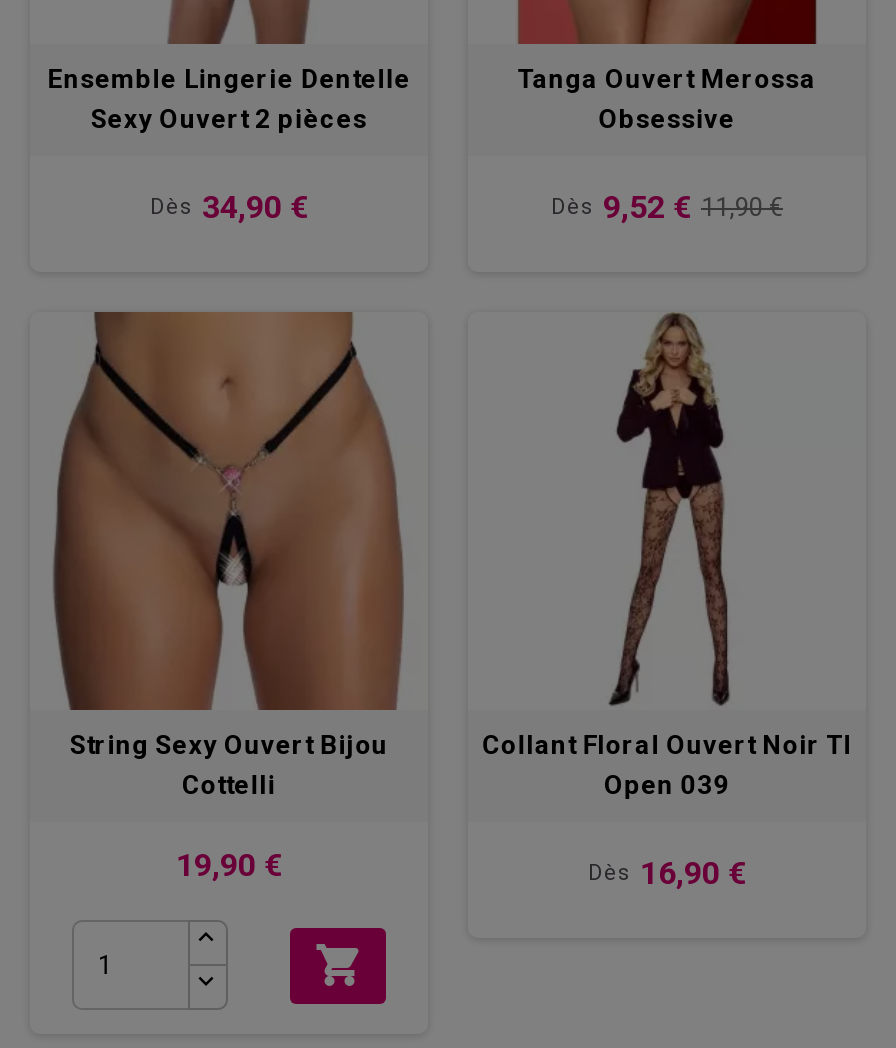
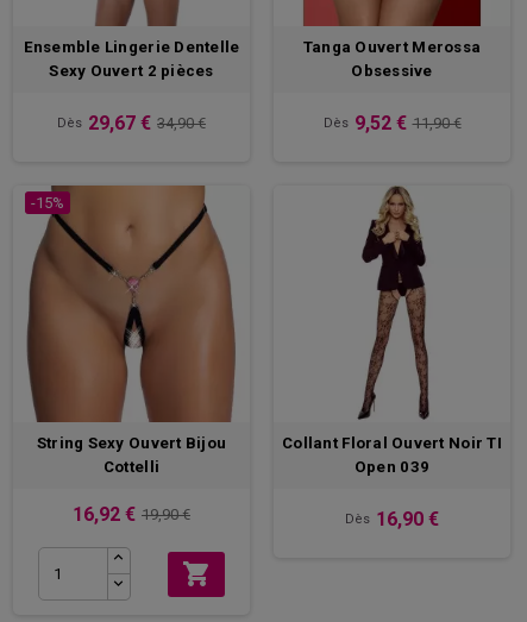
[150,188,308,226] Dès 34,90 € -> [57,112,206,134] Dès 29,67 € 34,90 €
none -> [31,194,64,212] -15%
[176,846,282,884] 19,90 € -> [73,503,190,526] 16,92 € 19,90 €

